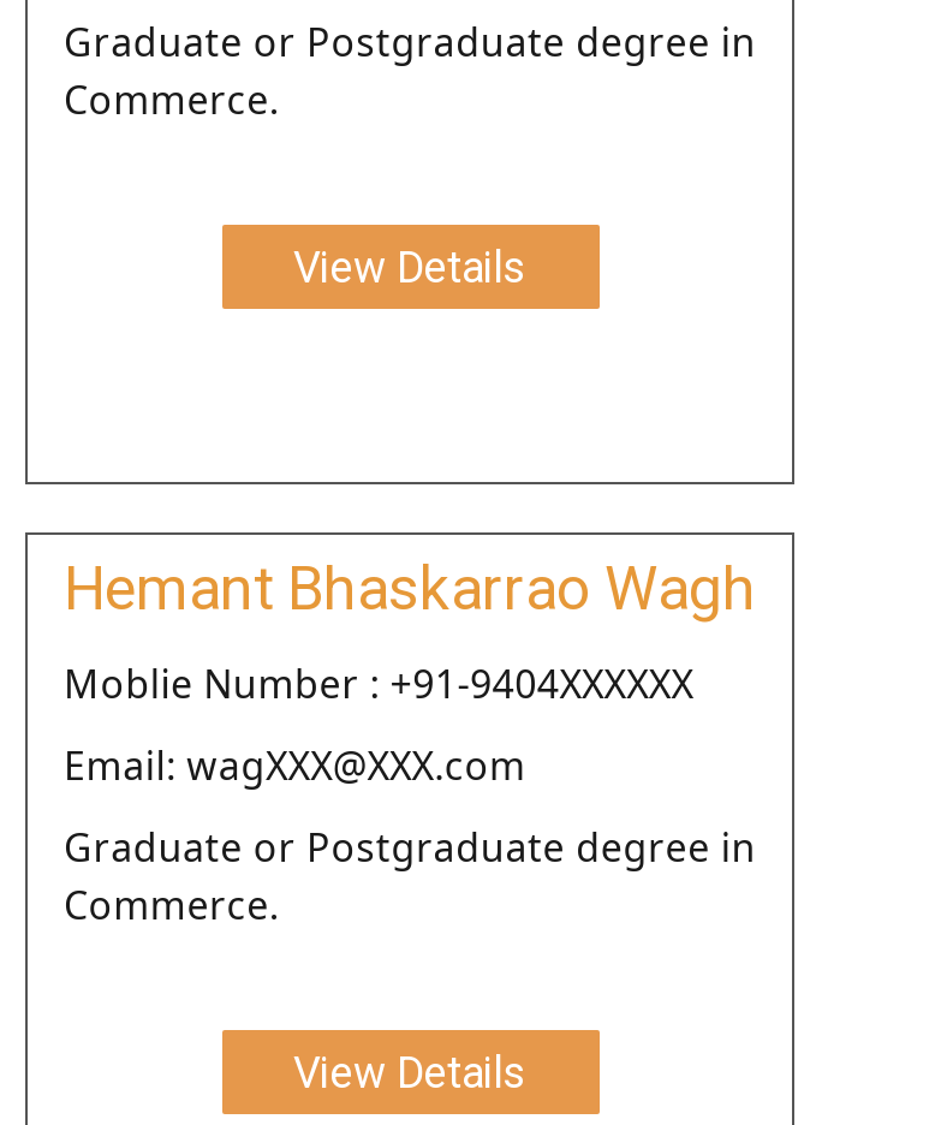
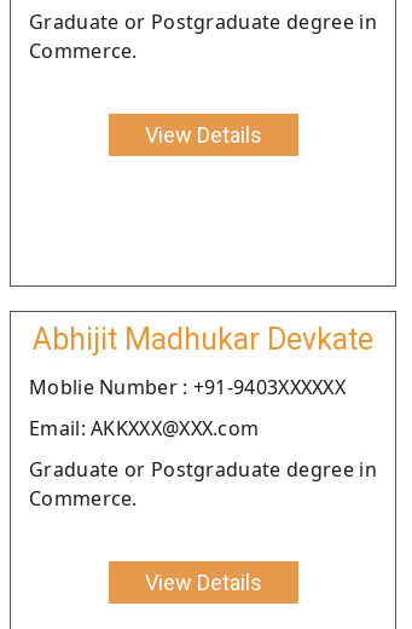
[64,554,756,623] Hemant Bhaskarrao Wagh -> [33,322,373,357] Abhijit Madhukar Devkate
[64,657,693,710] Moblie Number : +91-9404XXXXXX -> [29,374,346,400] Moblie Number : +91-9403XXXXXX
[64,739,526,792] Email: wagXXX@XXX.com -> [29,415,259,441] Email: AKKXXX@XXX.com

